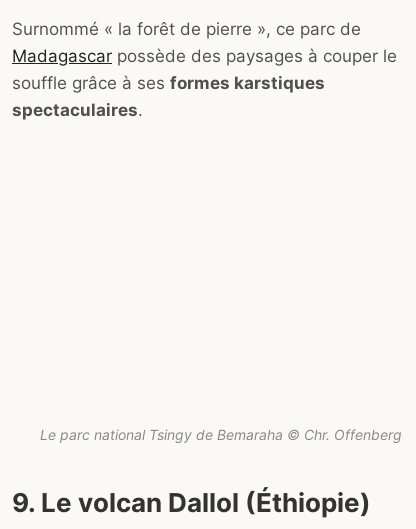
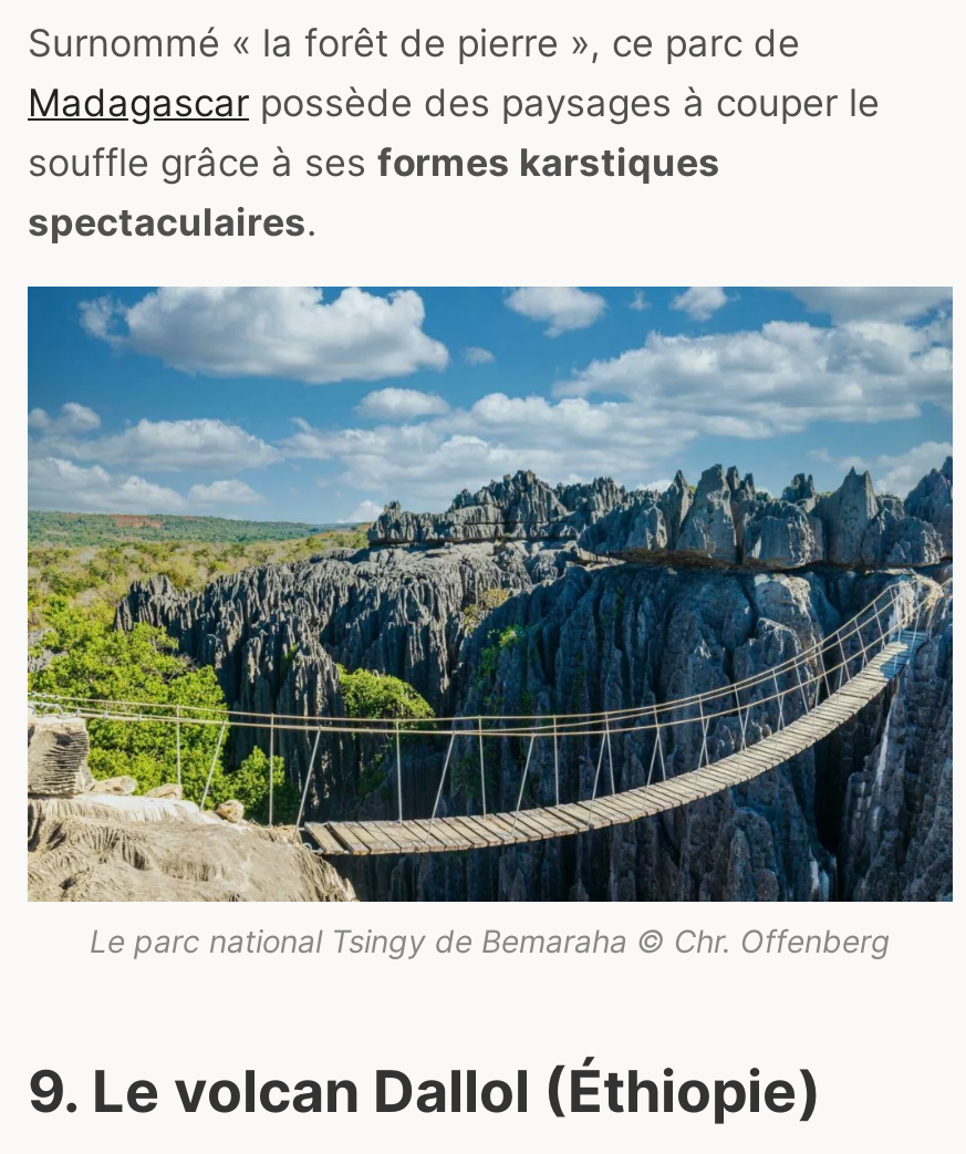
none -> [25,284,955,904] [image]

